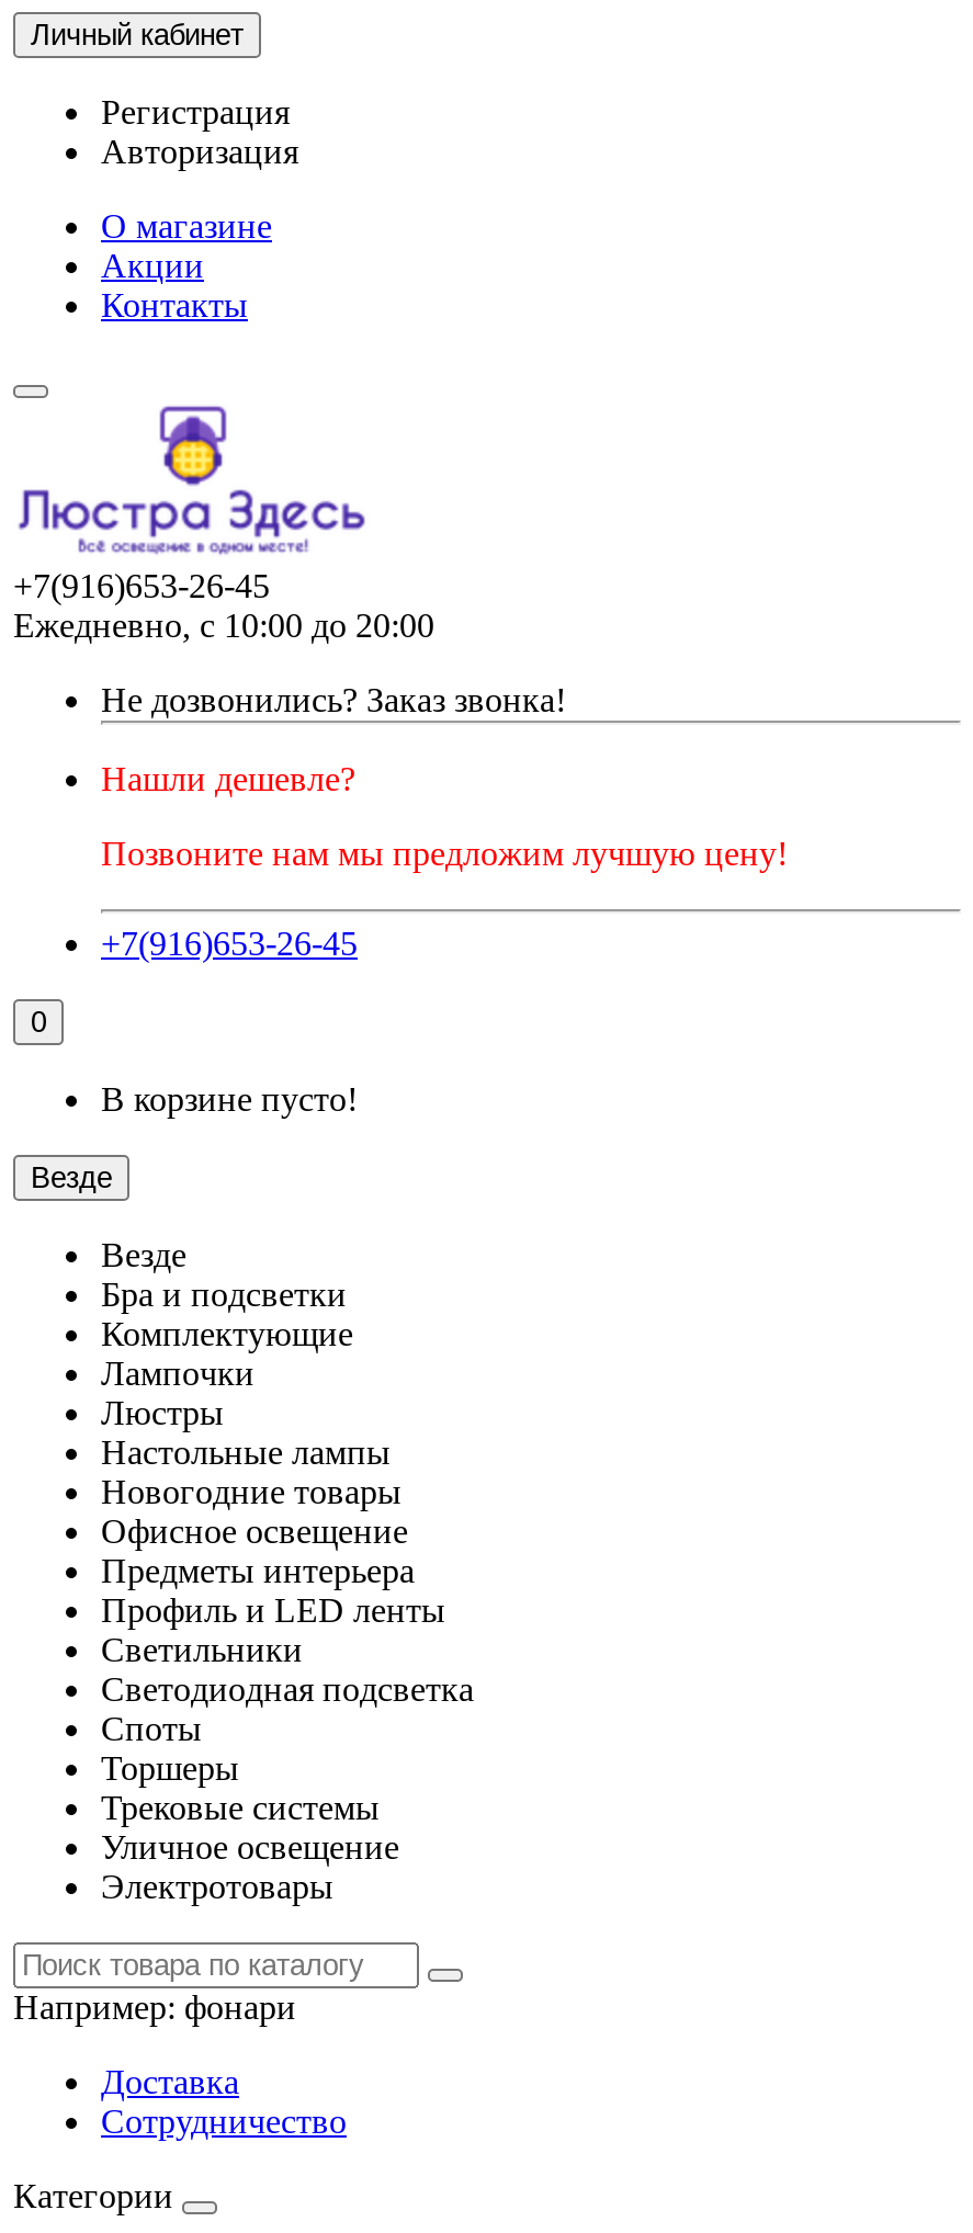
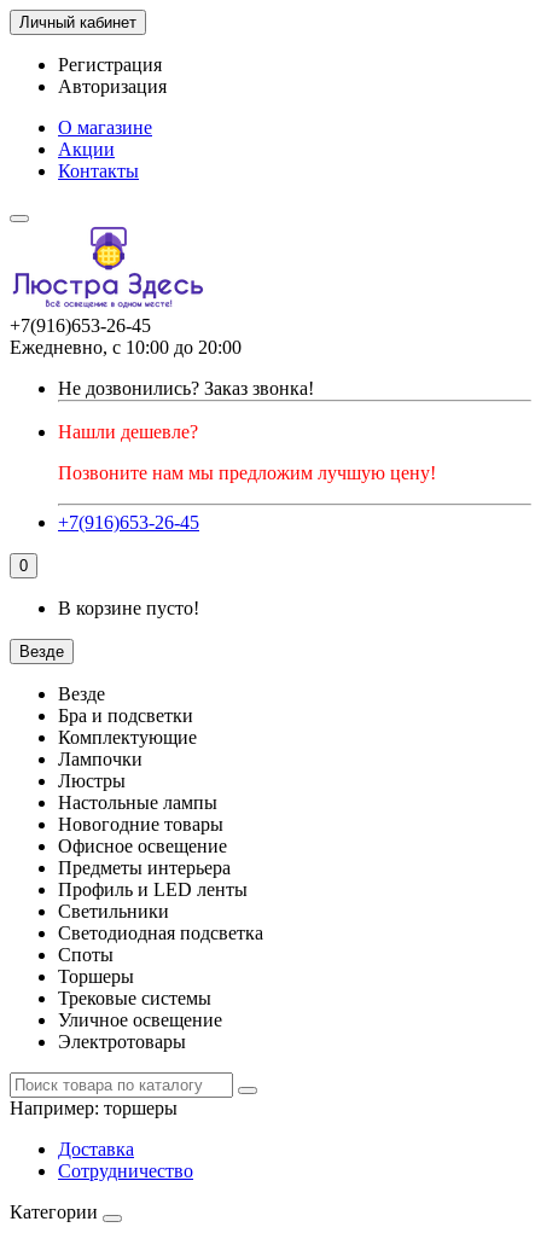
[13,1988,296,2026] Например:фонари -> [10,1098,178,1118] Например:торшеры

